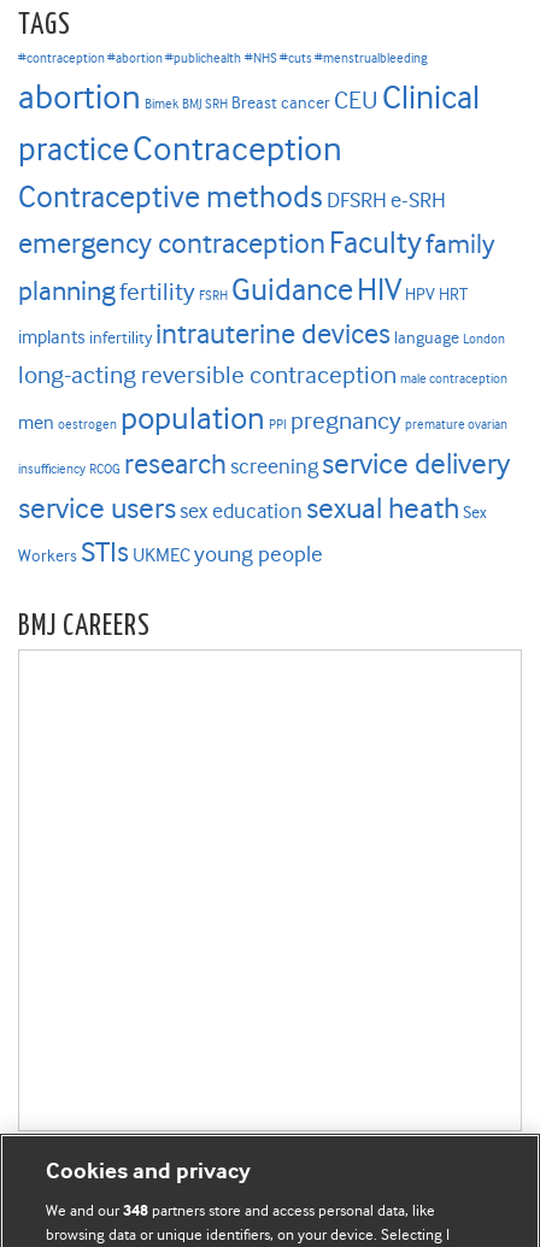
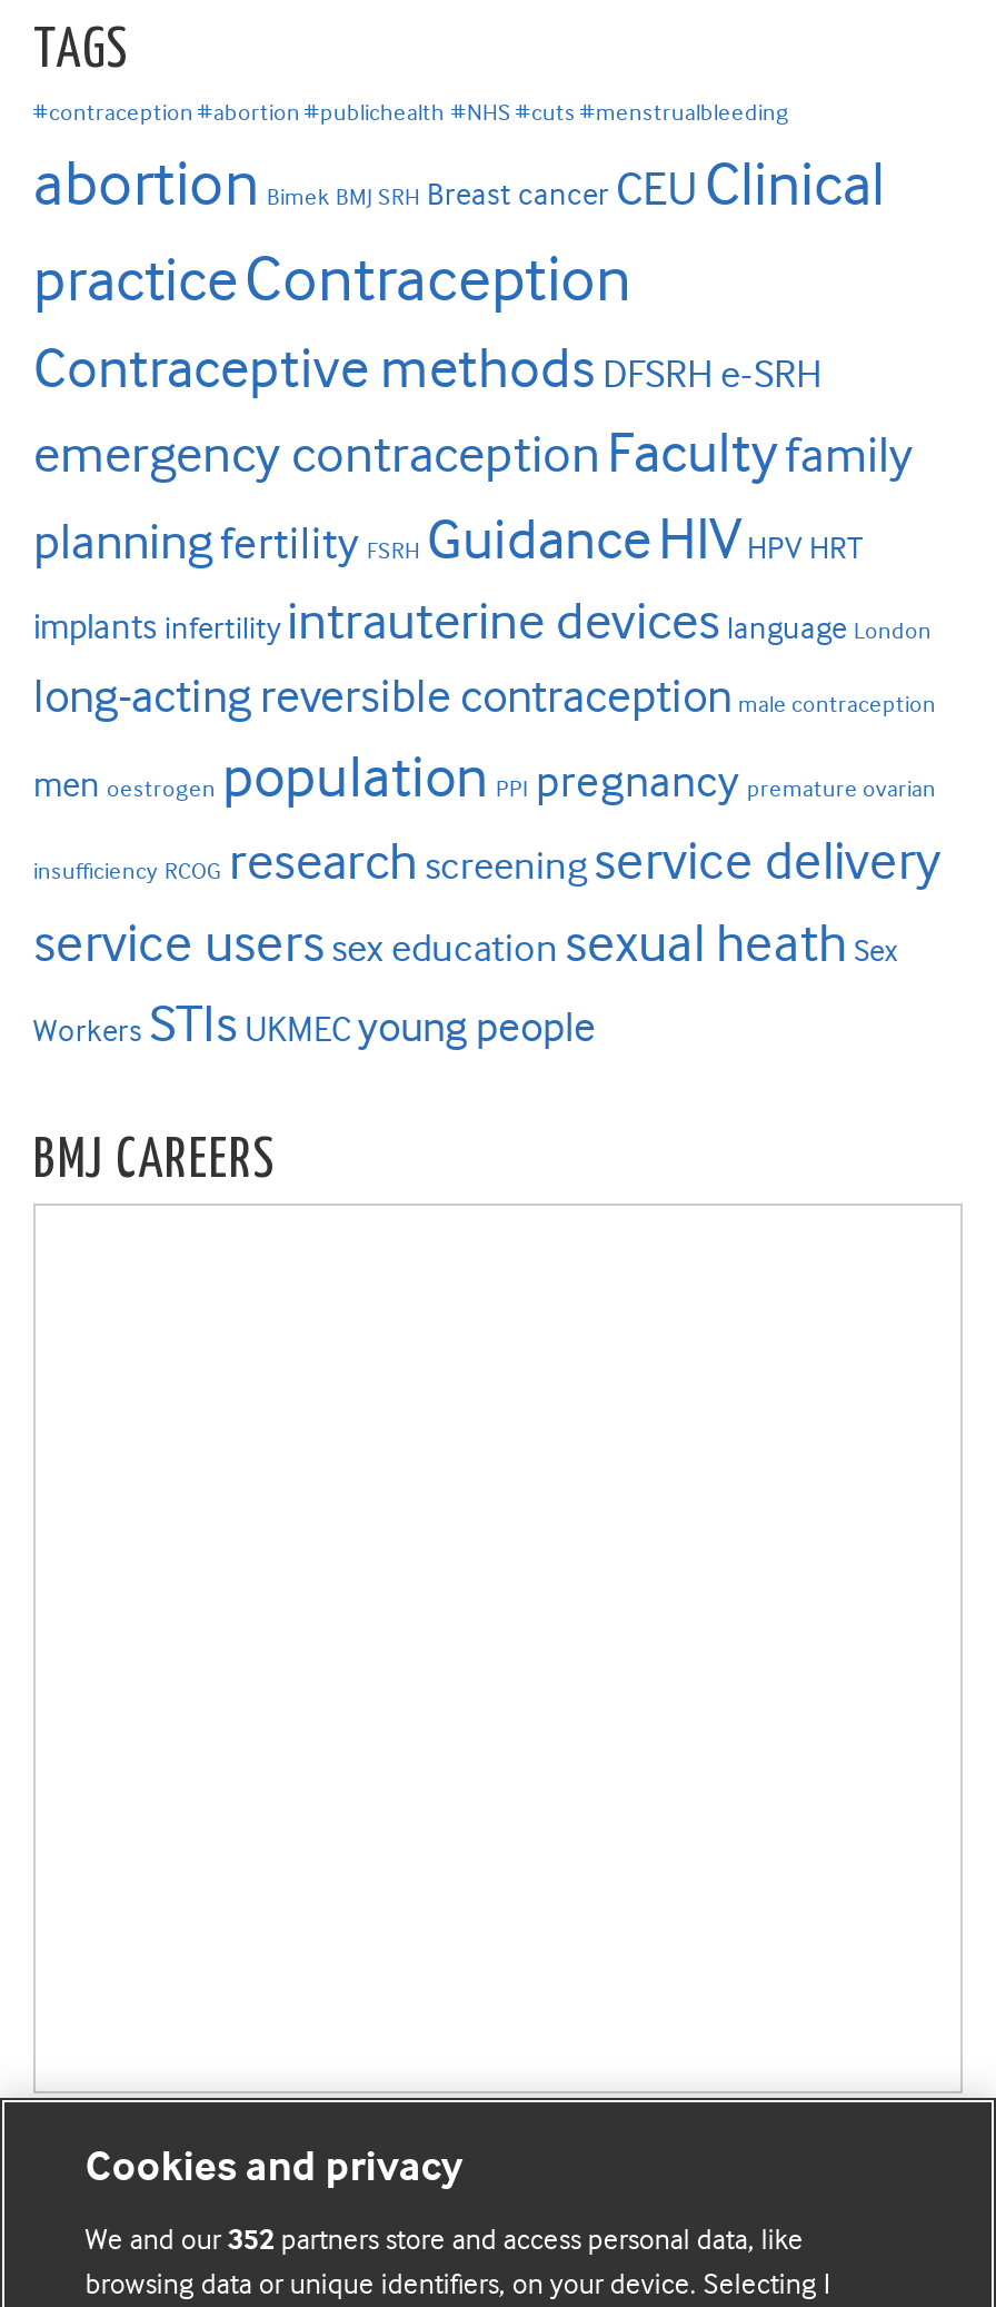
[46,1201,436,1220] We and our 348 partners store and access personal data, like -> [85,2222,803,2258] We and our 352 partners store and access personal data, like

